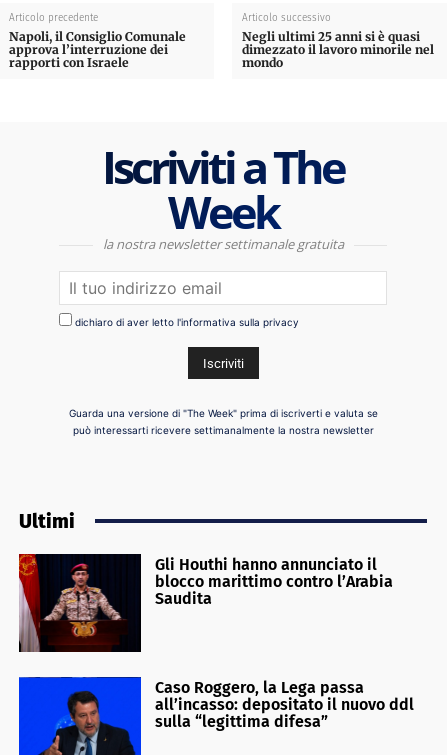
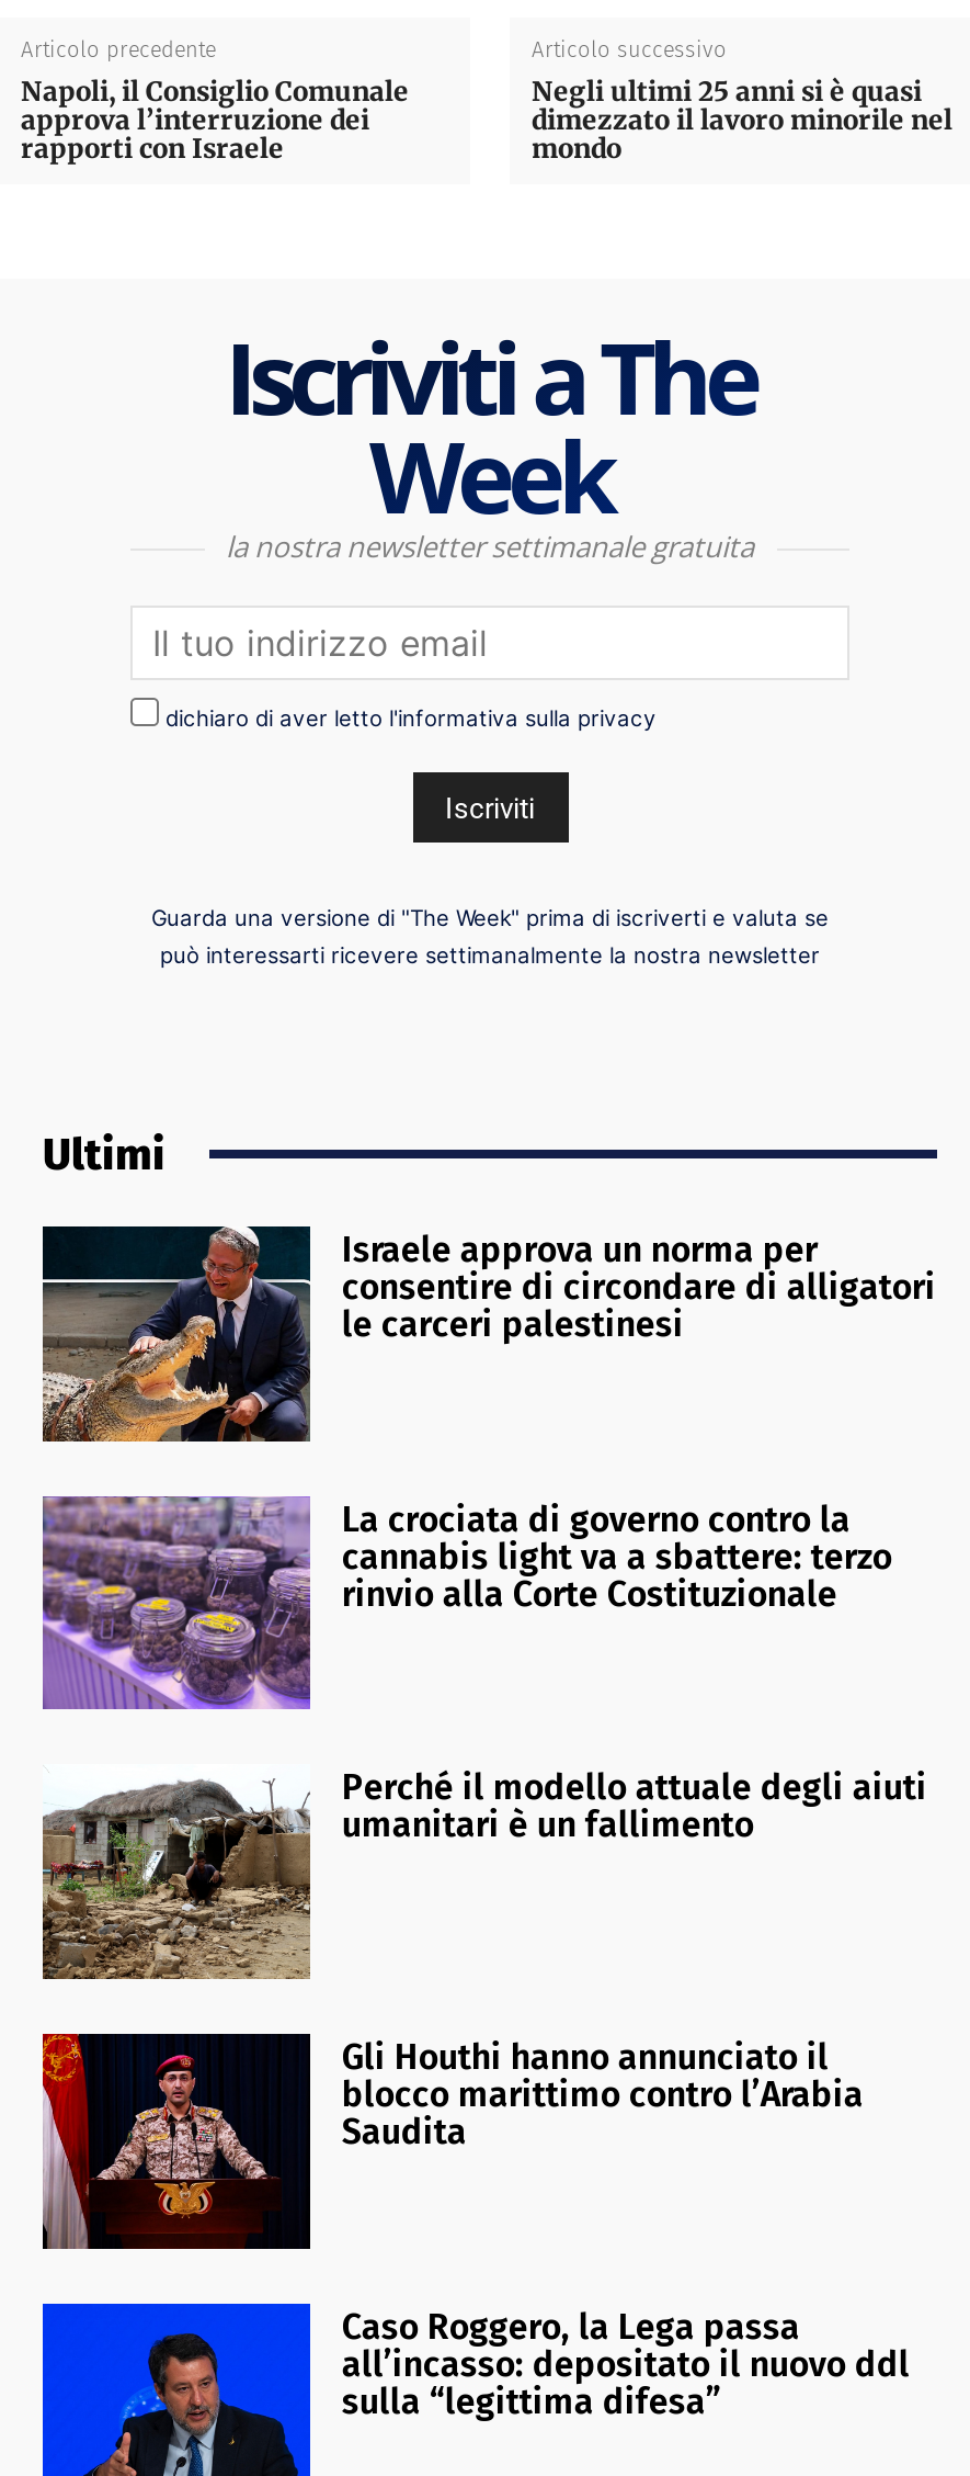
none -> [41,1224,936,1444] [image] | Israele approva un norma per | consentire di circondare di alligatori | le carceri palestinesi
none -> [41,1496,892,1711] [image] | La crociata di governo contro la | cannabis light va a sbattere: terzo | rinvio alla Corte Costituzionale
none -> [41,1767,927,1990] [image] | Perché il modello attuale degli aiuti | umanitari è un fallimento

